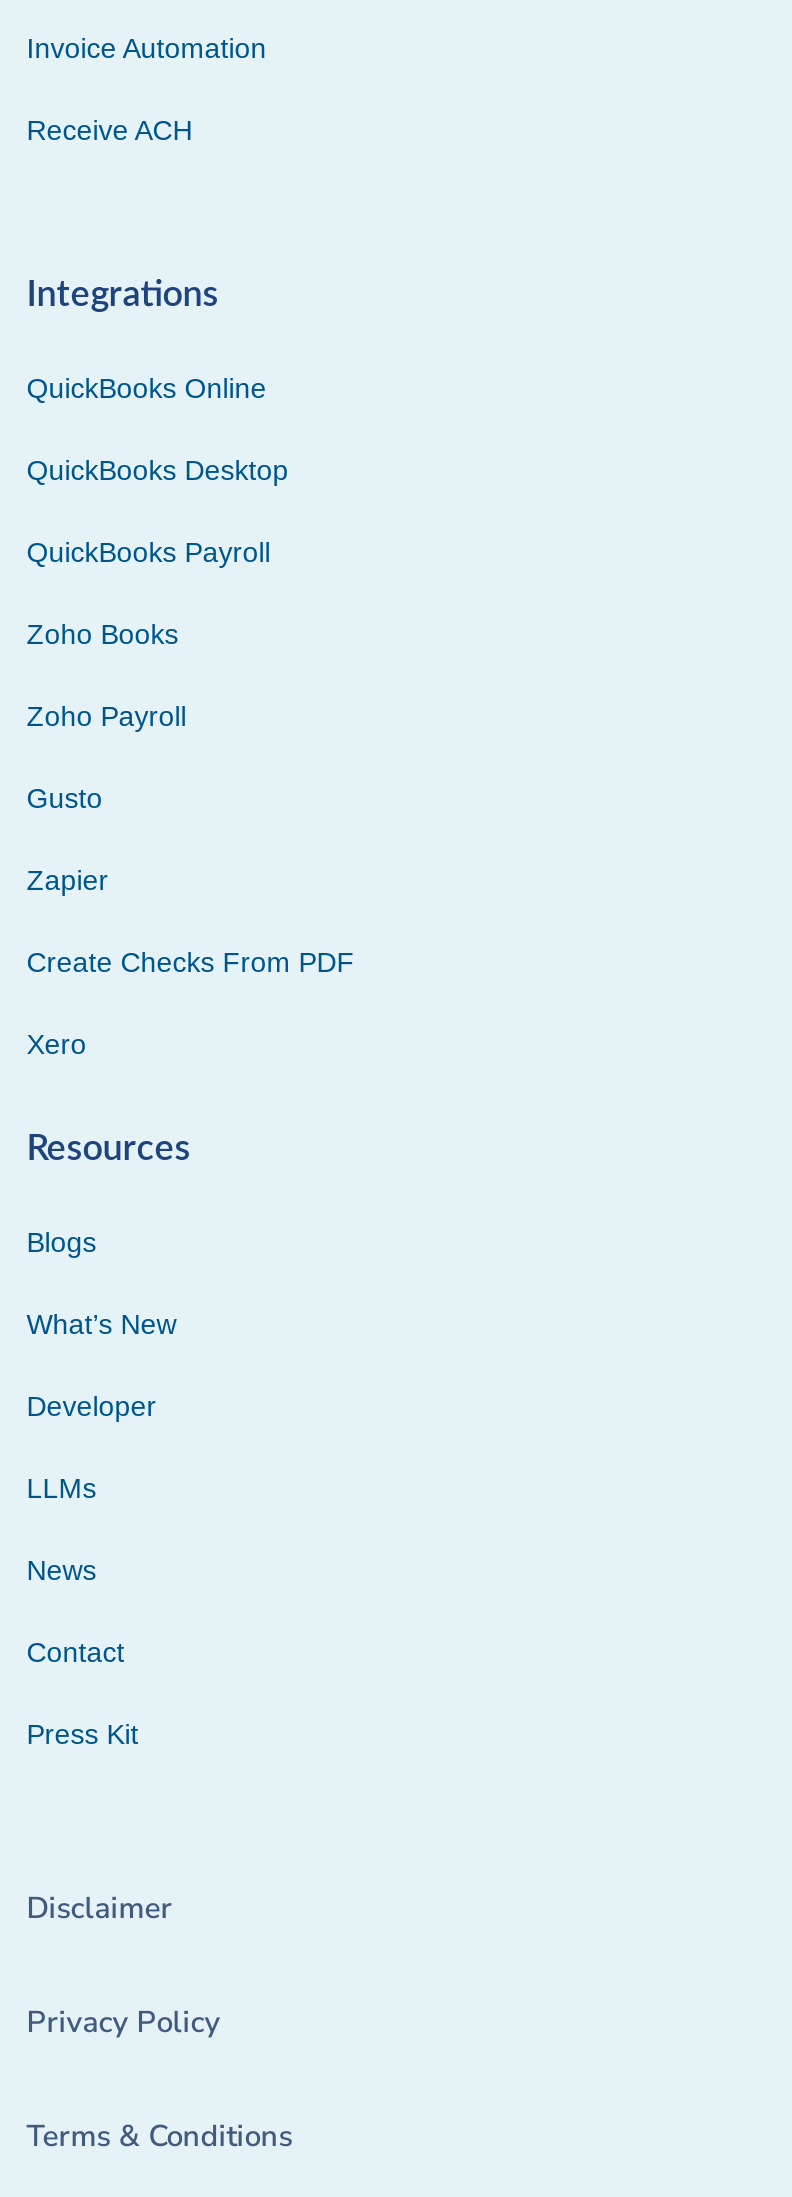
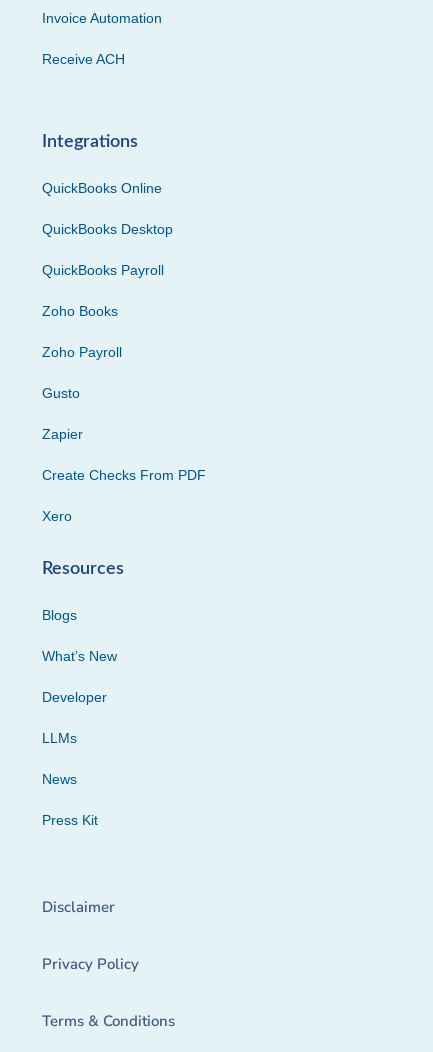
[27,1637,125,1669] Contact -> none

